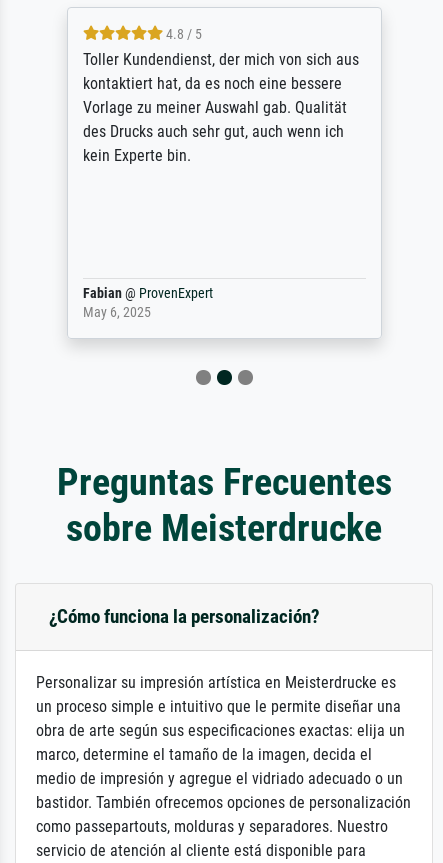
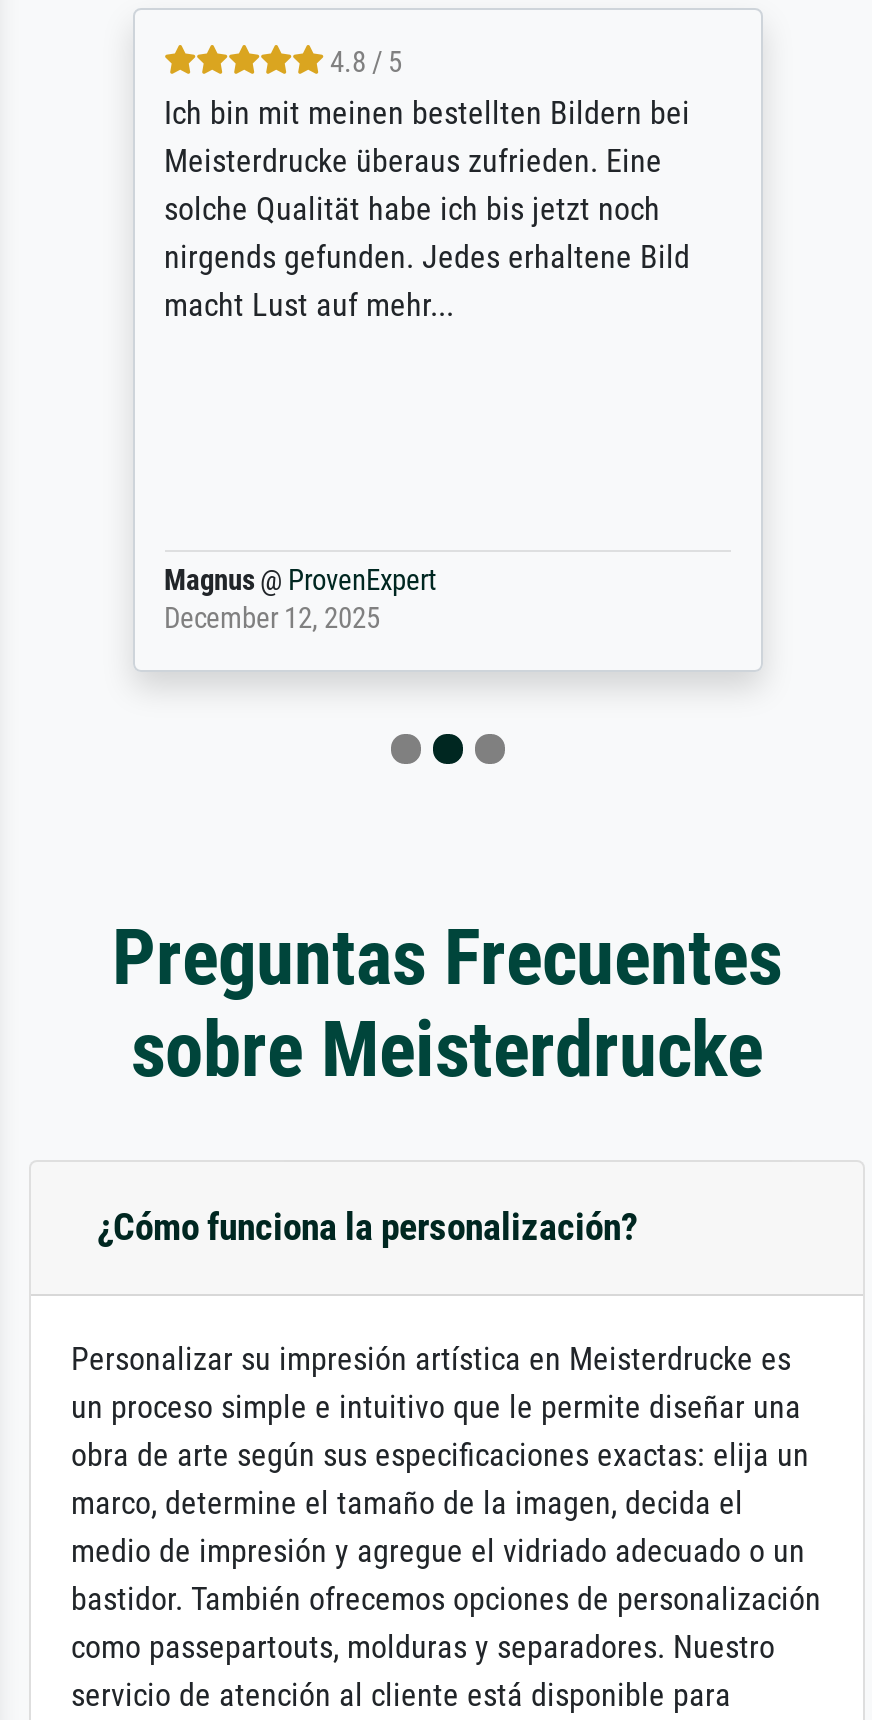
[82,50,358,165] Toller Kundendienst, der mich von sich aus | kontaktiert hat, da es noch eine bessere | Vorlage zu meiner Auswahl gab. Qualität | des Drucks auch sehr gut, auch wenn ich | kein Experte bin. -> [164,94,690,324] Ich bin mit meinen bestellten Bildern bei | Meisterdrucke überaus zufrieden. Eine | solche Qualität habe ich bis jetzt noch | nirgends gefunden. Jedes erhaltene Bild | macht Lust auf mehr...
[82,285,212,321] Fabian @ ProvenExpert | May 6, 2025 -> [164,564,436,636] Magnus @ ProvenExpert | December 12, 2025

